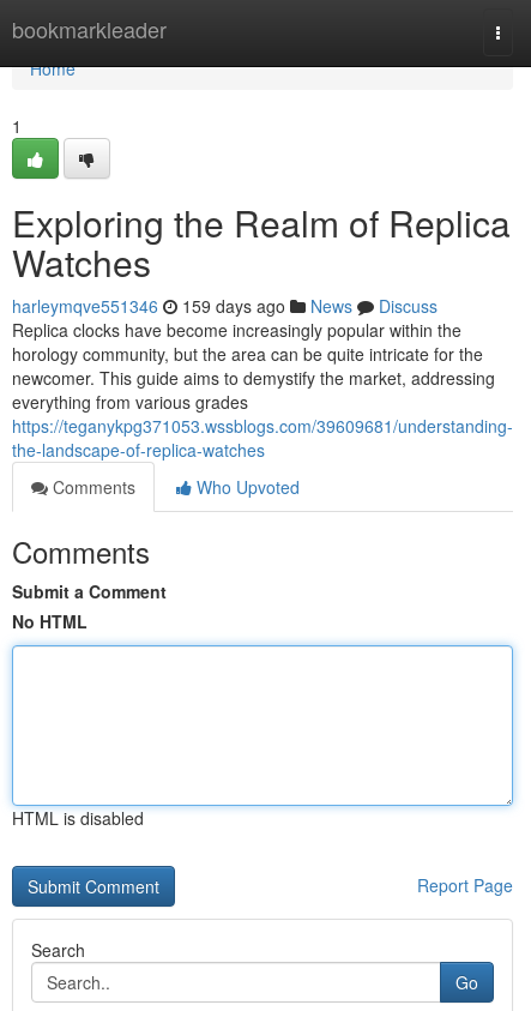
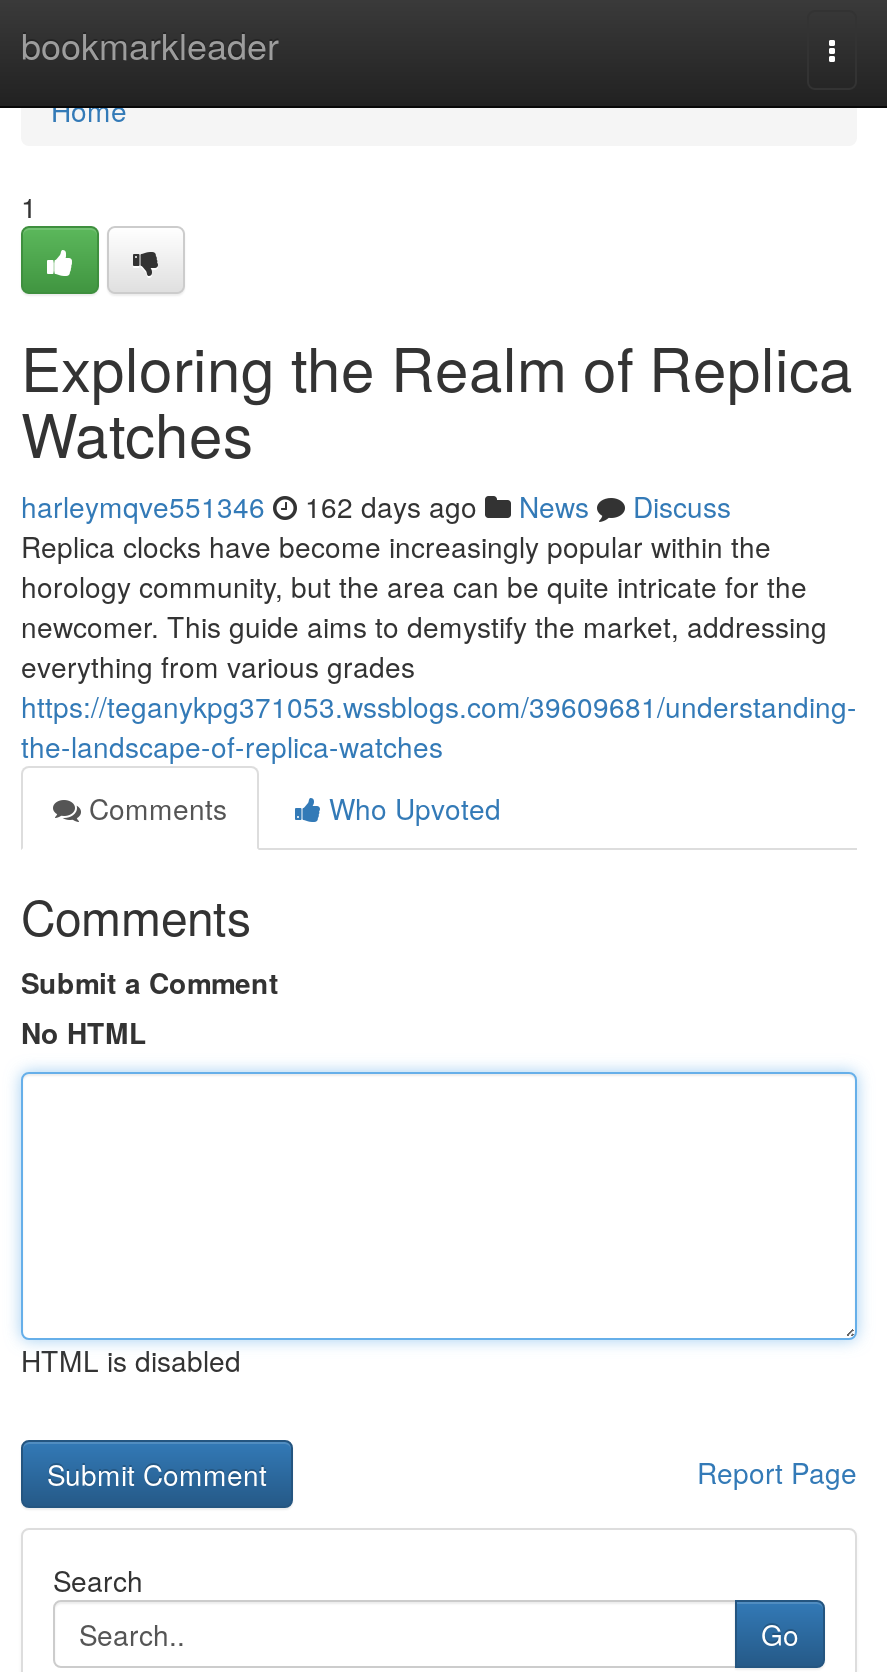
[12,294,438,318] harleymqve551346 159 days ago News Discuss -> [21,486,731,526] harleymqve551346 162 days ago News Discuss

